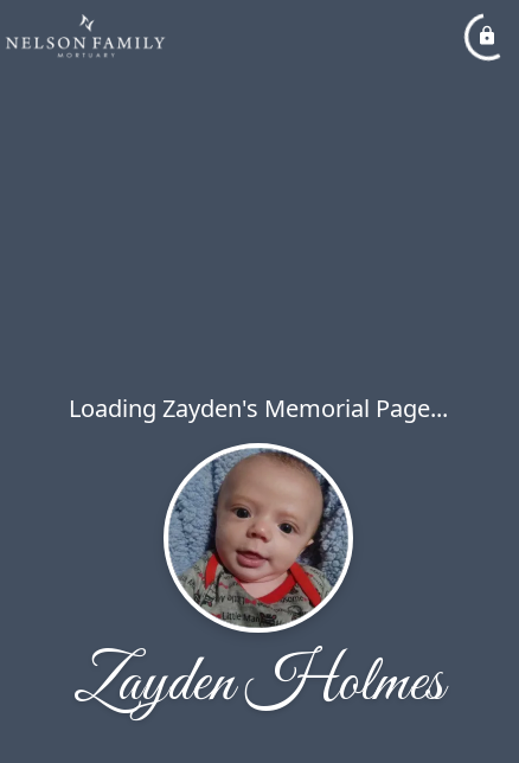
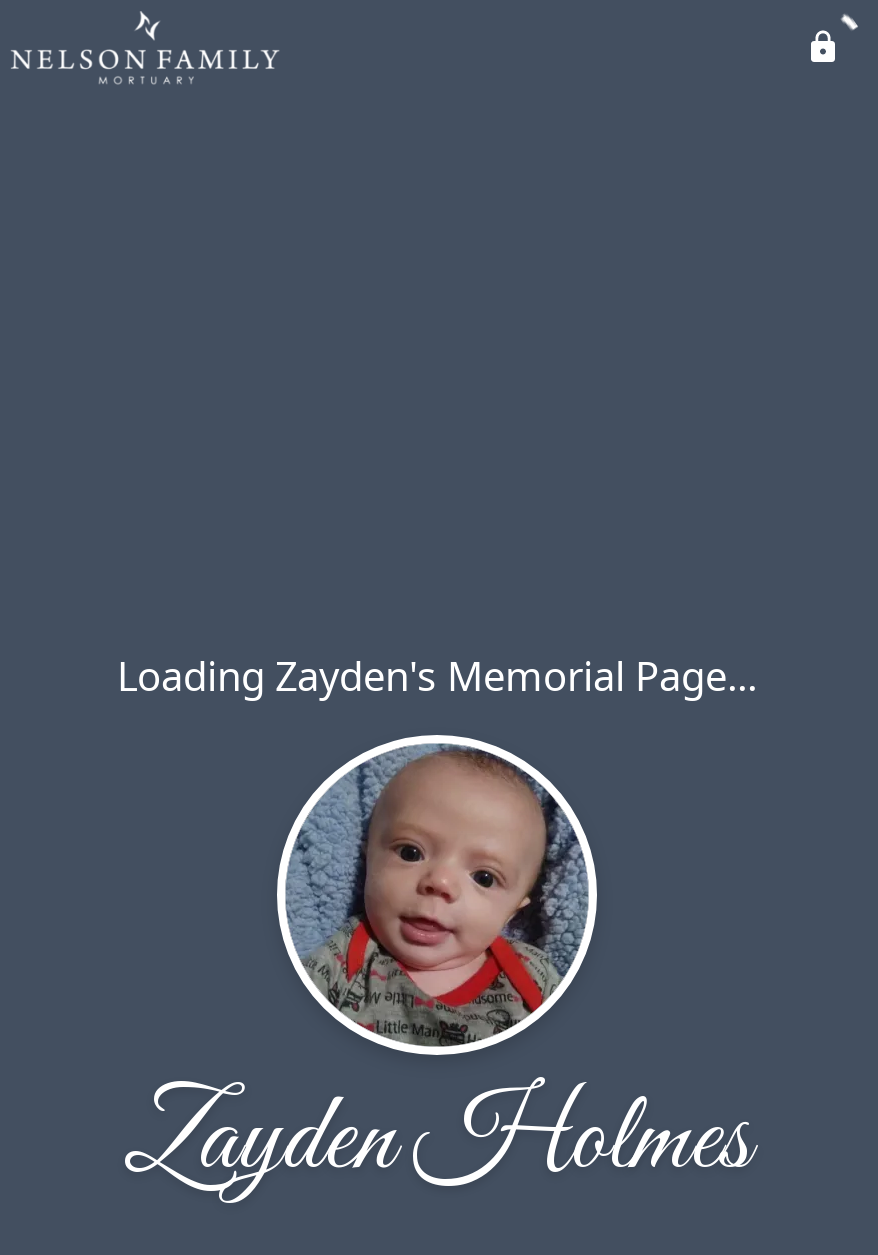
[463,13,507,62] [image] -> [785,11,859,89] [image]

